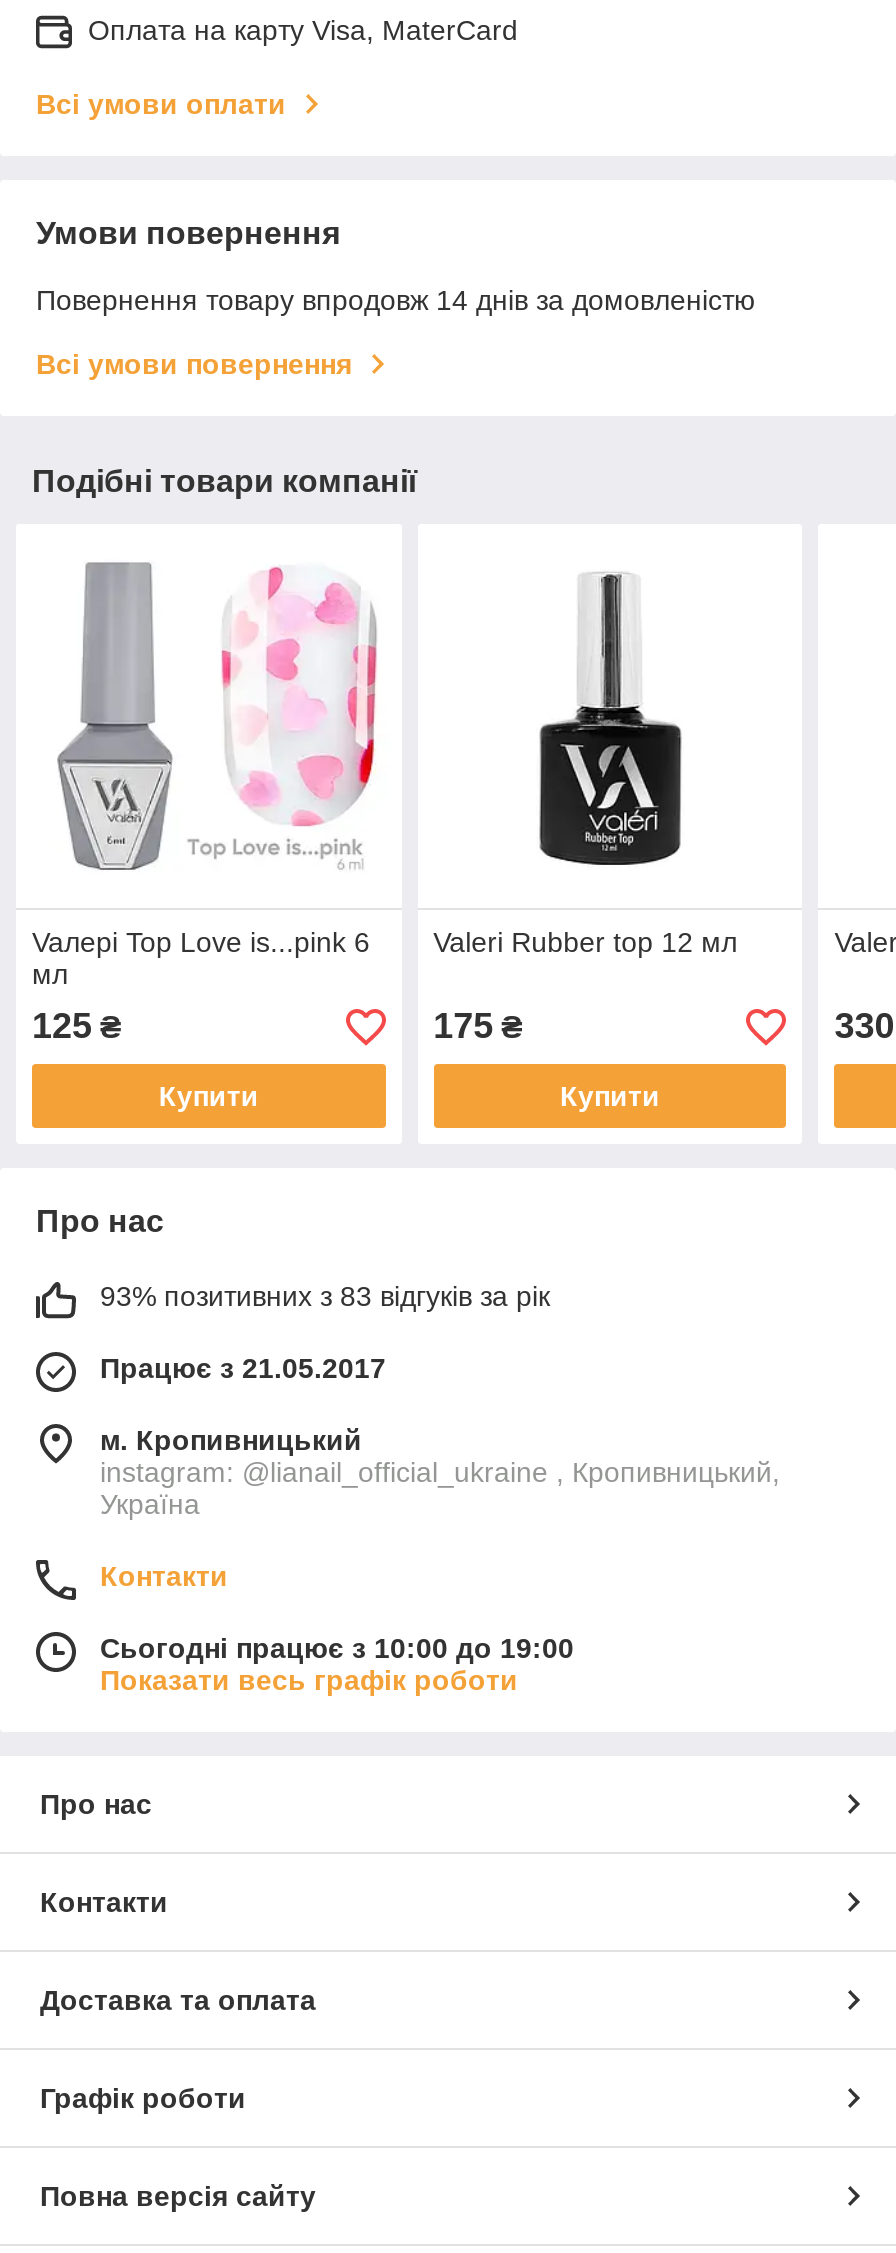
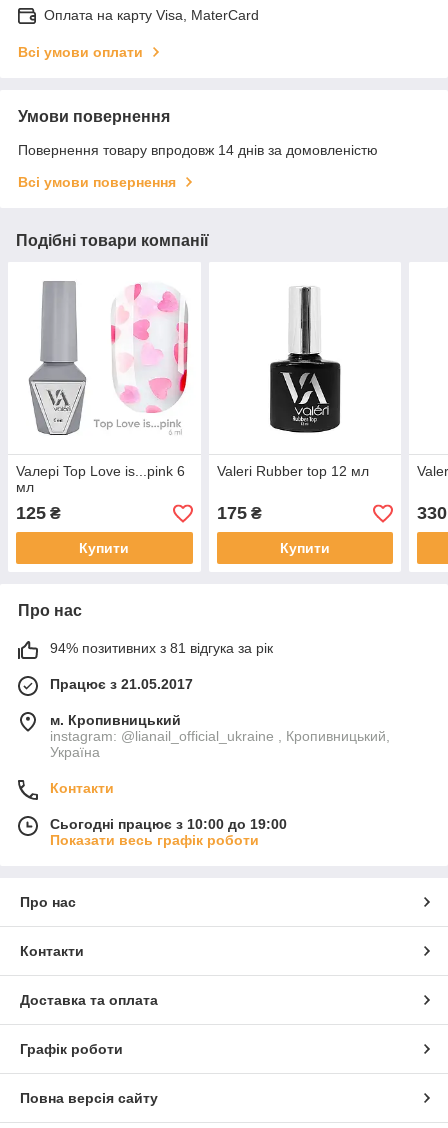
[100,1281,550,1313] 93% позитивних з 83 відгуків за рік -> [50,640,273,656] 94% позитивних з 81 відгука за рік

